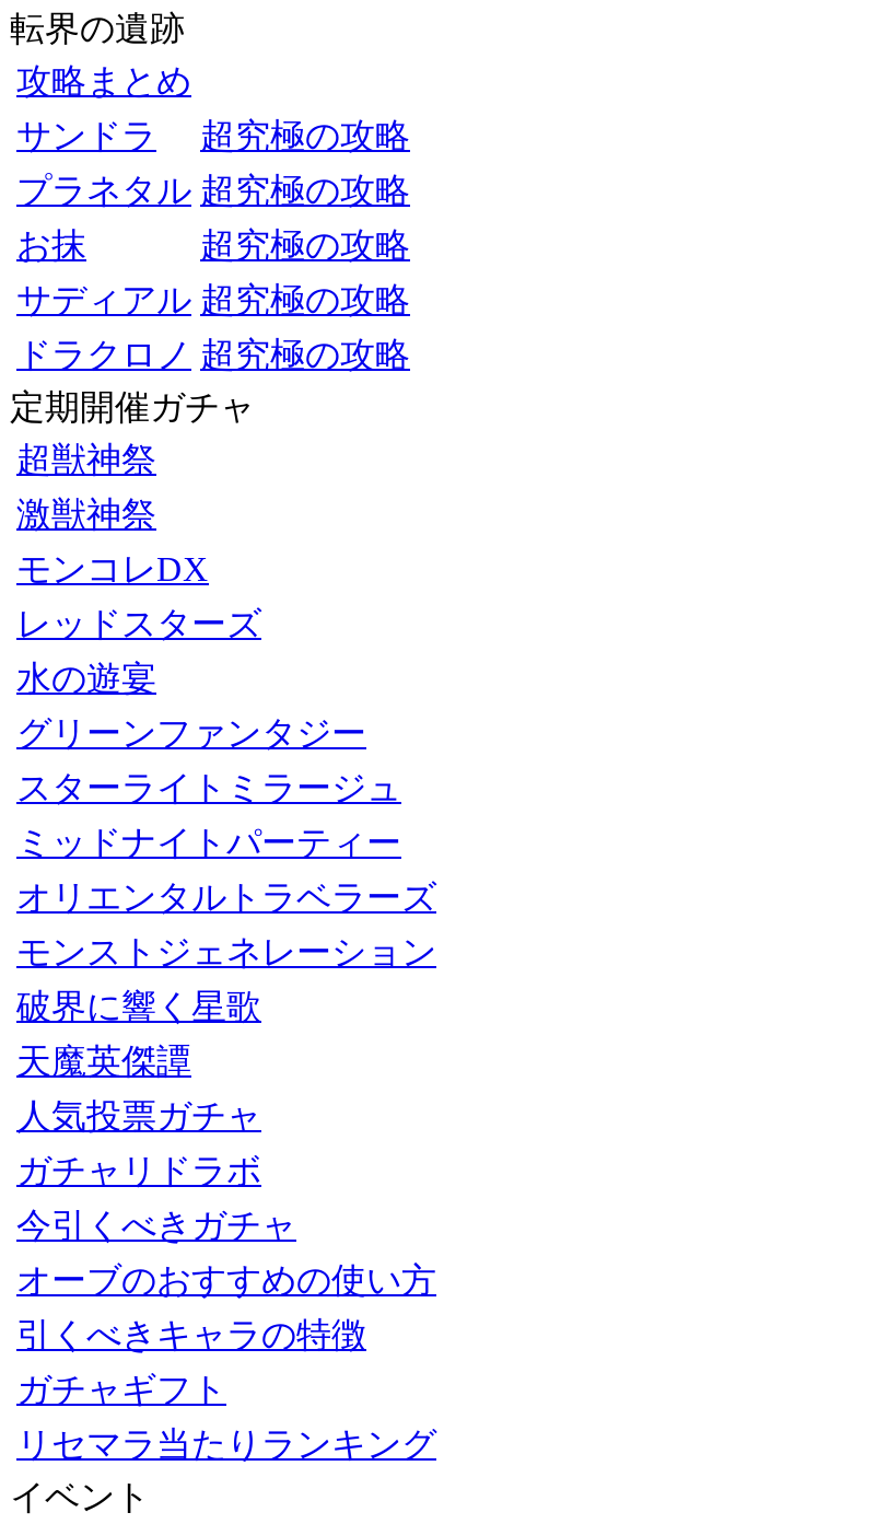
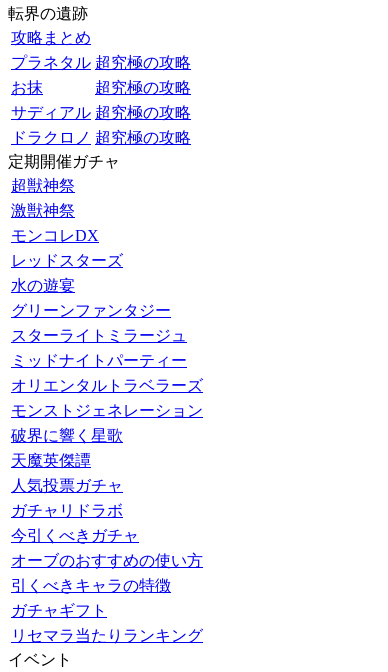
[16,117,410,154] サンドラ | 超究極の攻略 -> none

